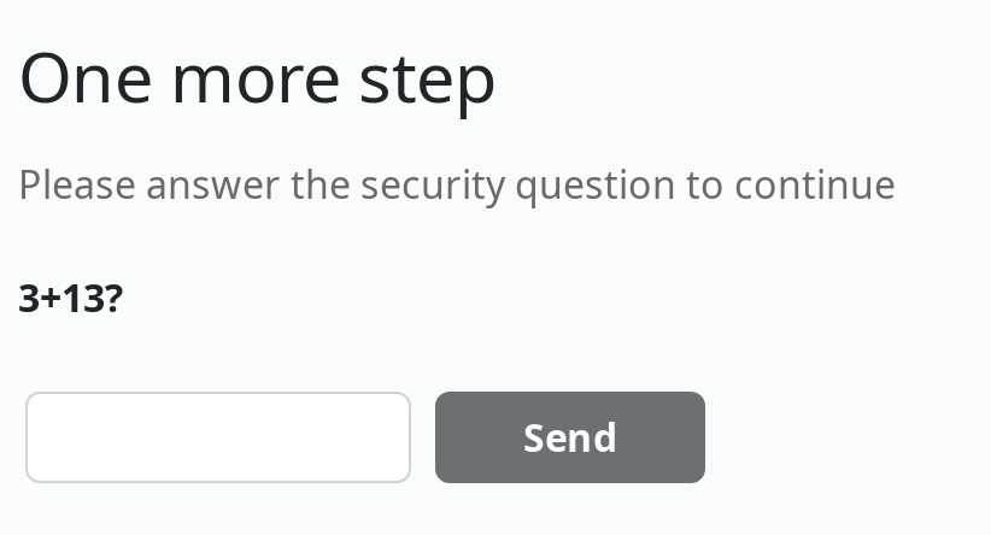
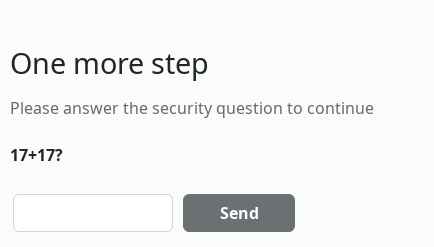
[18,271,124,324] 3+13? -> [10,144,63,166] 17+17?

